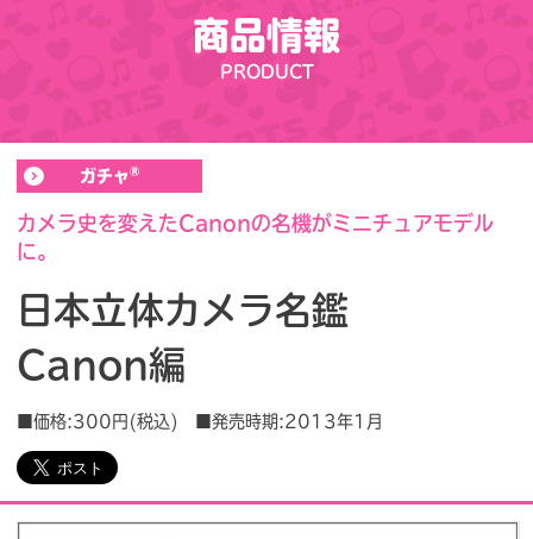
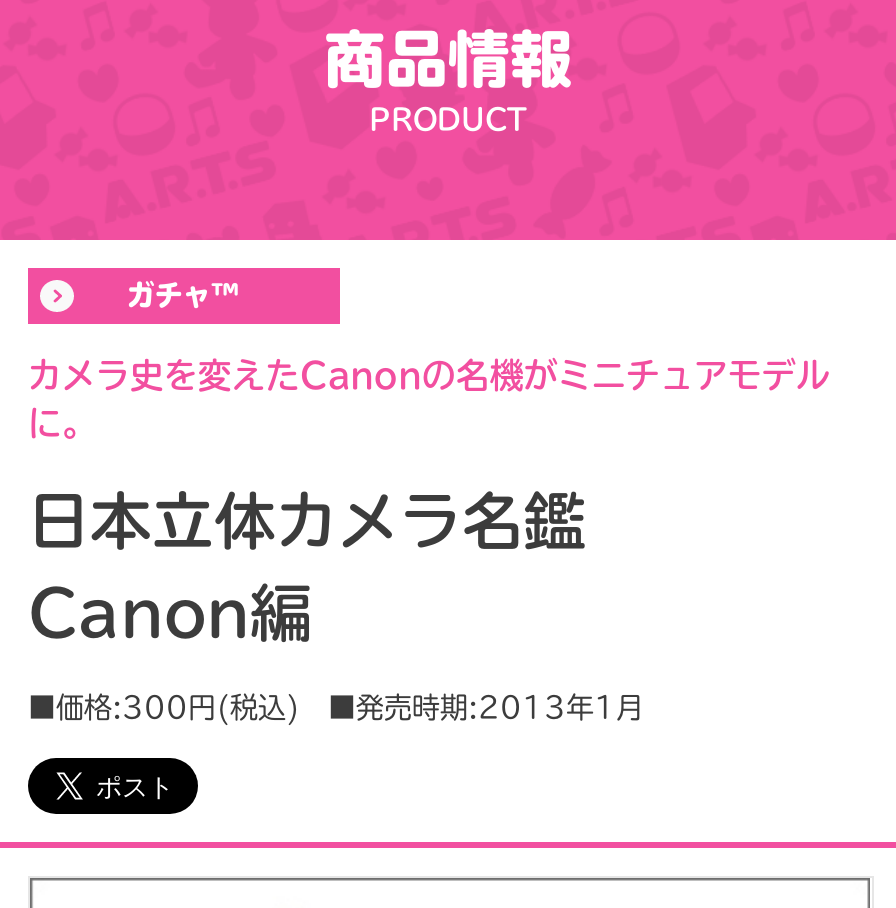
[79,167,139,184] ガチャ® -> [127,281,241,309] ガチャ™

